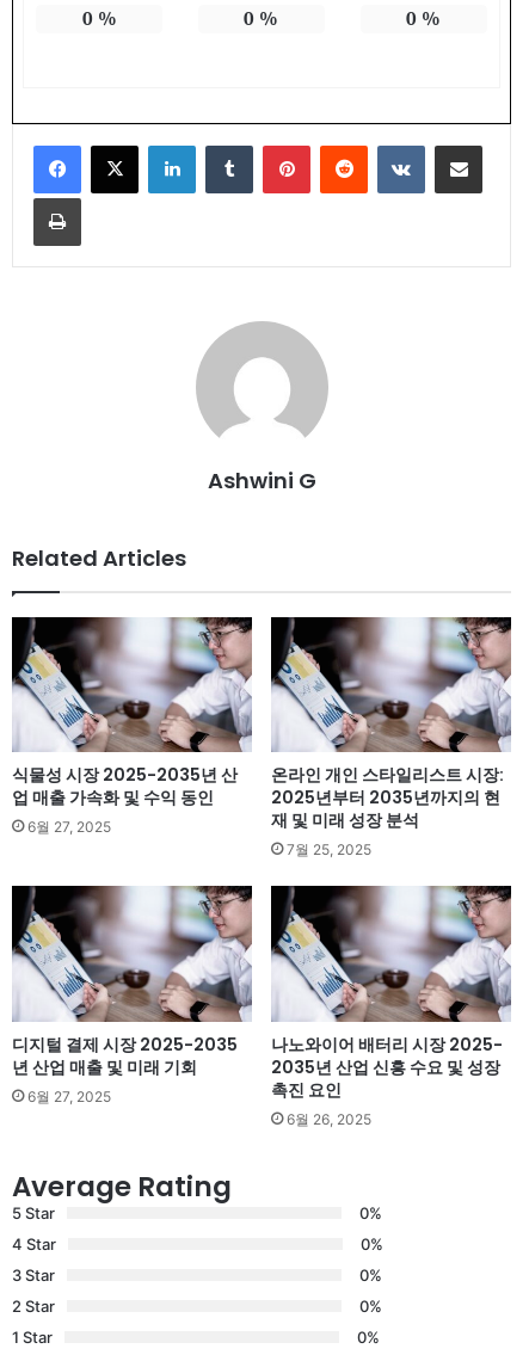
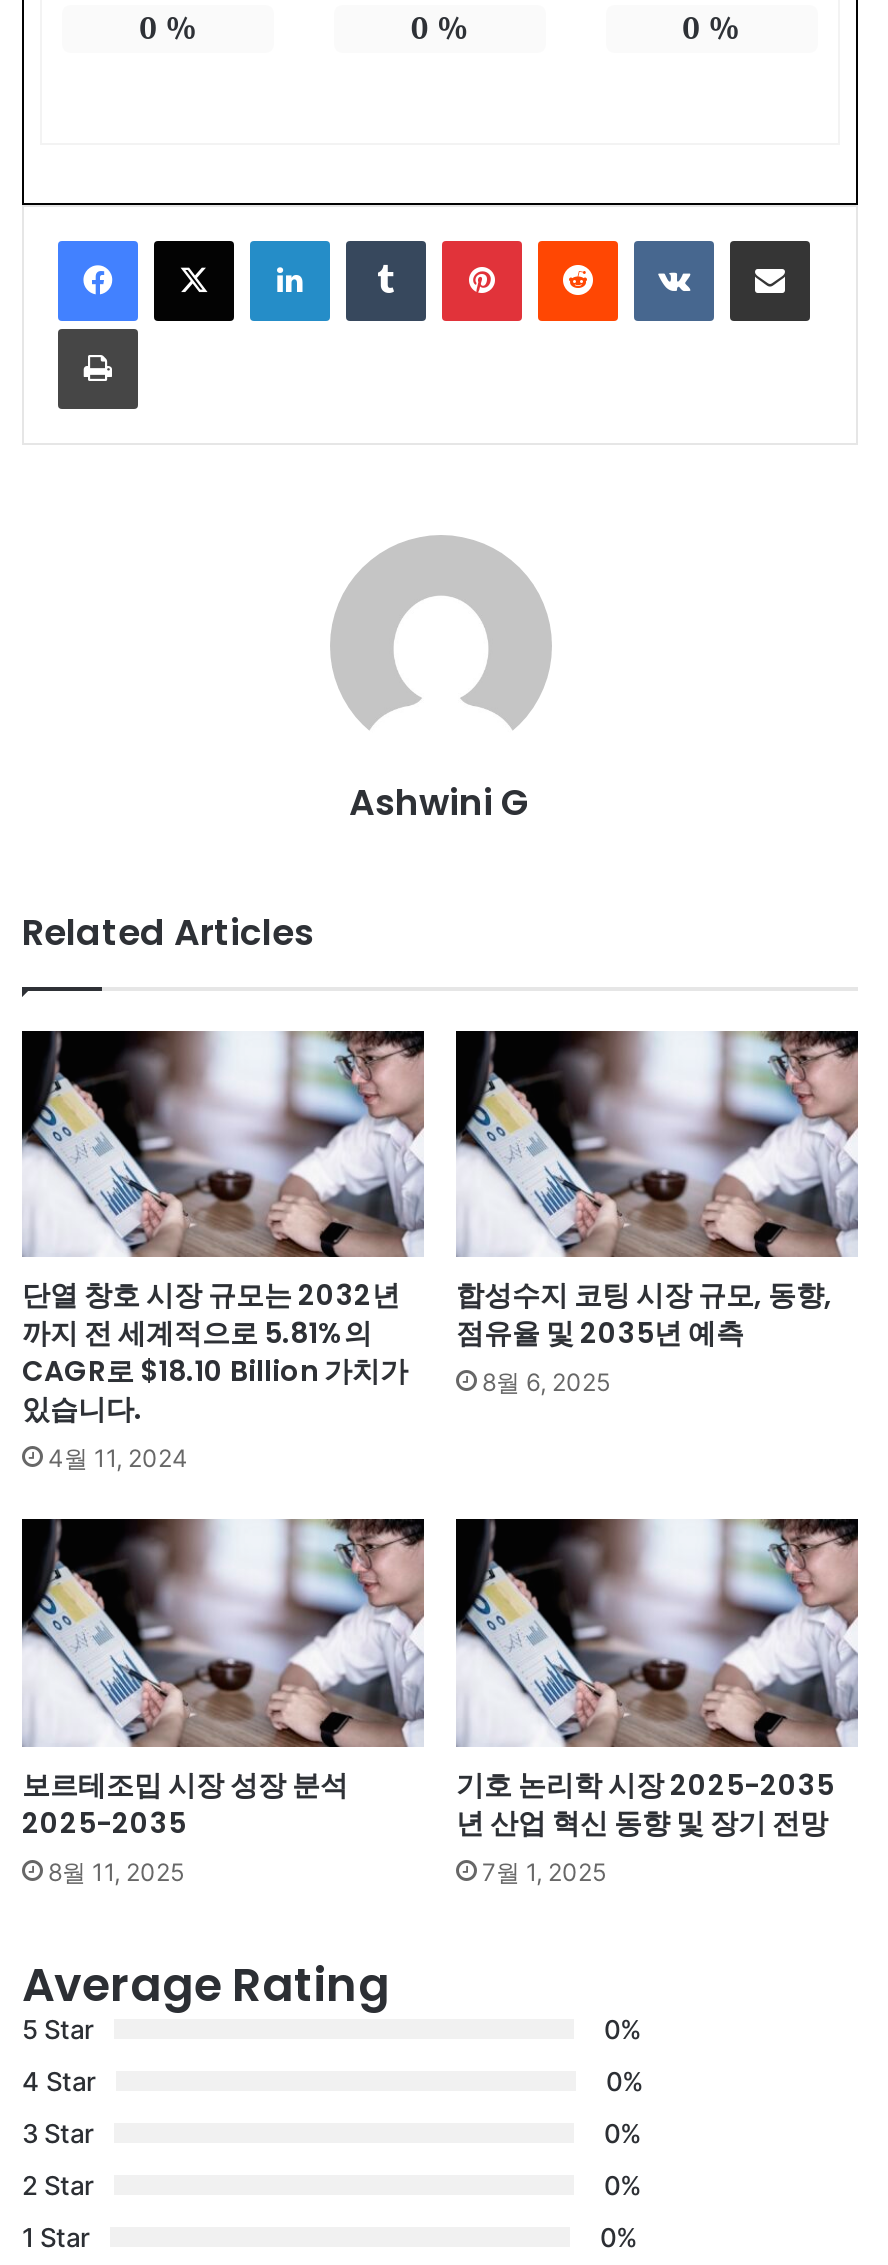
[12,763,238,836] 식물성 시장 2025-2035년 산 | 업 매출 가속화 및 수익 동인 | 6월 27, 2025 -> [22,1275,408,1473] 단열 창호 시장 규모는 2032년 | 까지 전 세계적으로 5.81%의 | CAGR로 $18.10 Billion 가치가 | 있습니다. | 4월 11, 2024
[271,763,504,858] 온라인 개인 스타일리스트 시장: | 2025년부터 2035년까지의 현 | 재 및 미래 성장 분석 | 7월 25, 2025 -> [456,1275,832,1397] 합성수지 코팅 시장 규모, 동향, | 점유율 및 2035년 예측 | 8월 6, 2025
[11,885,253,1105] [image] | 디지털 결제 시장 2025-2035 | 년 산업 매출 및 미래 기회 | 6월 27, 2025 -> [20,1481,426,1886] [image] | 보르테조밉 시장 성장 분석 | 2025-2035 | 8월 11, 2025
[270,885,512,1128] [image] | 나노와이어 배터리 시장 2025- | 2035년 산업 신흥 수요 및 성장 | 촉진 요인 | 6월 26, 2025 -> [454,1481,860,1886] [image] | 기호 논리학 시장 2025-2035 | 년 산업 혁신 동향 및 장기 전망 | 7월 1, 2025

